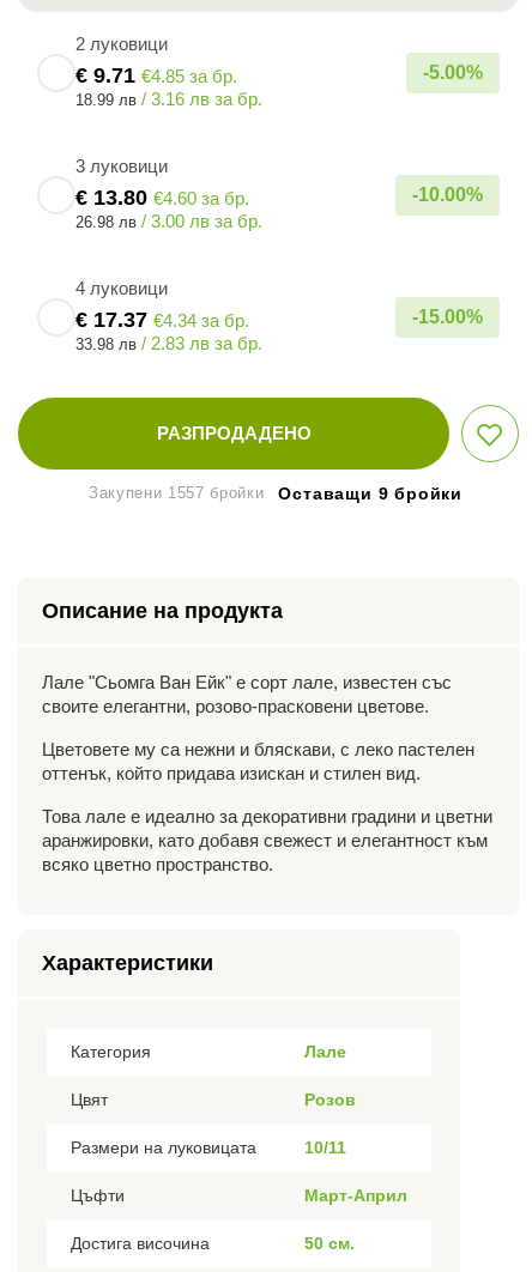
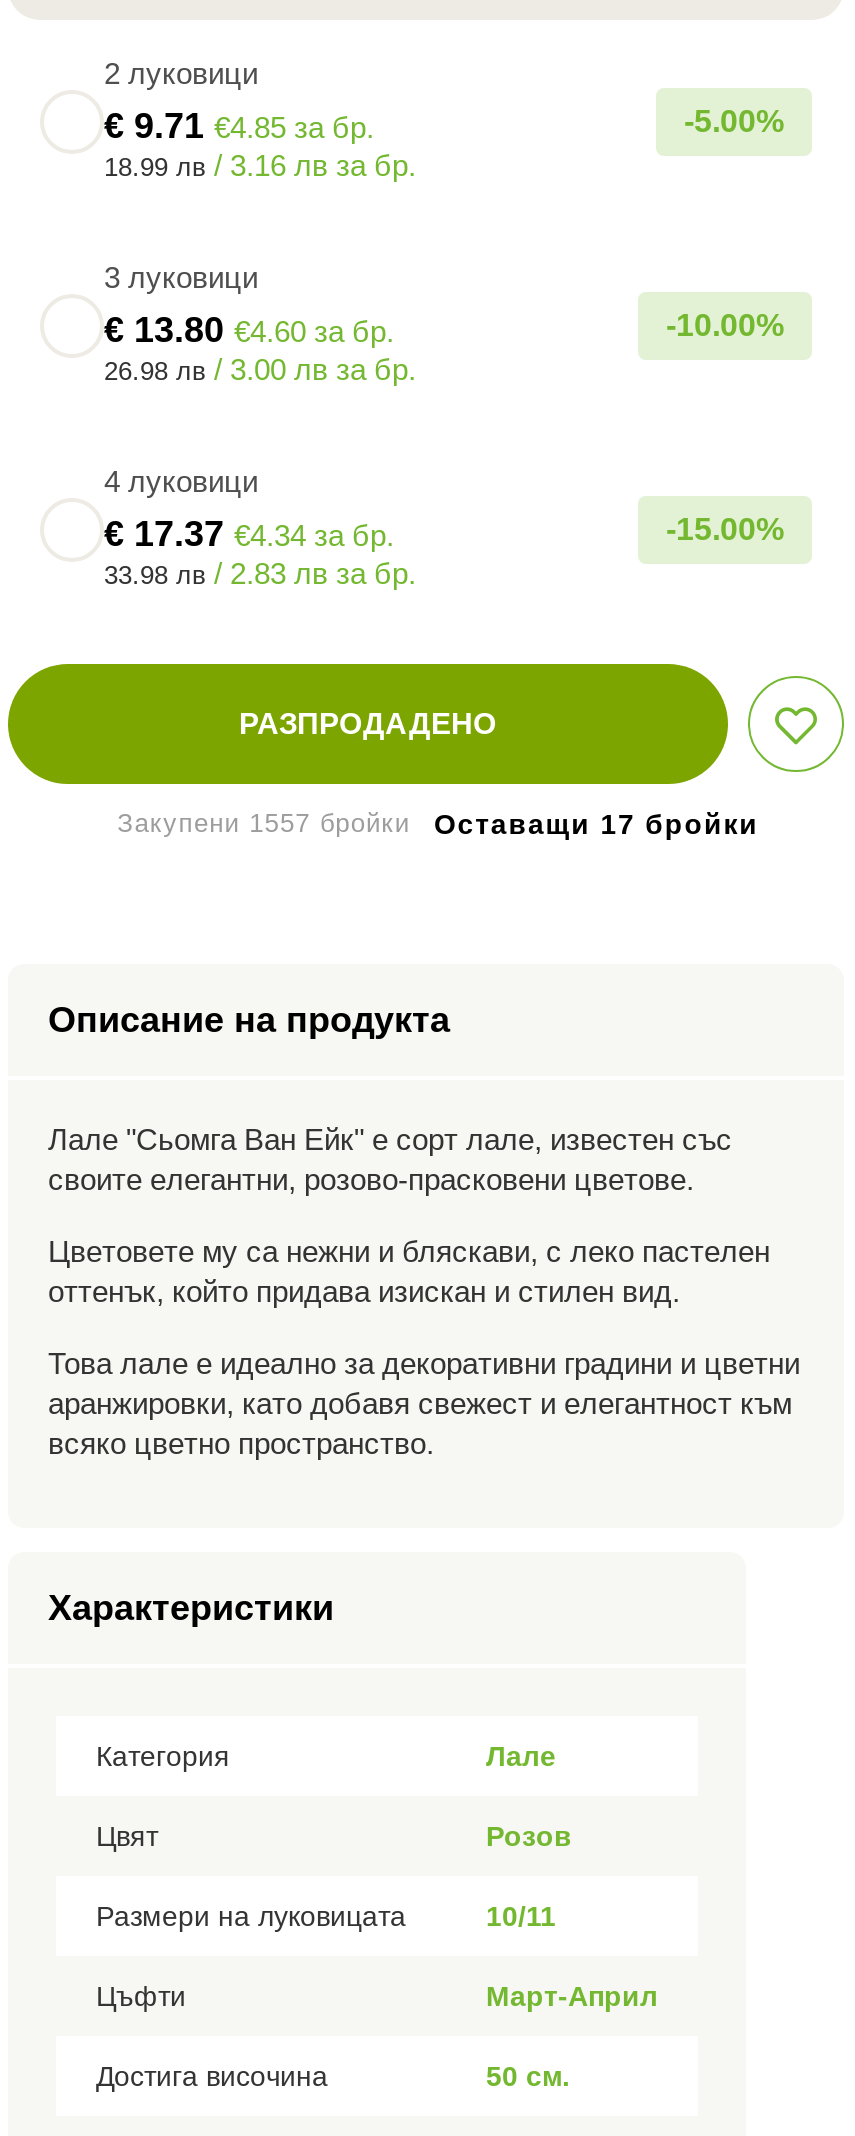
[278,484,463,503] Оставащи 9 бройки -> [434,808,759,840] Оставащи 17 бройки

